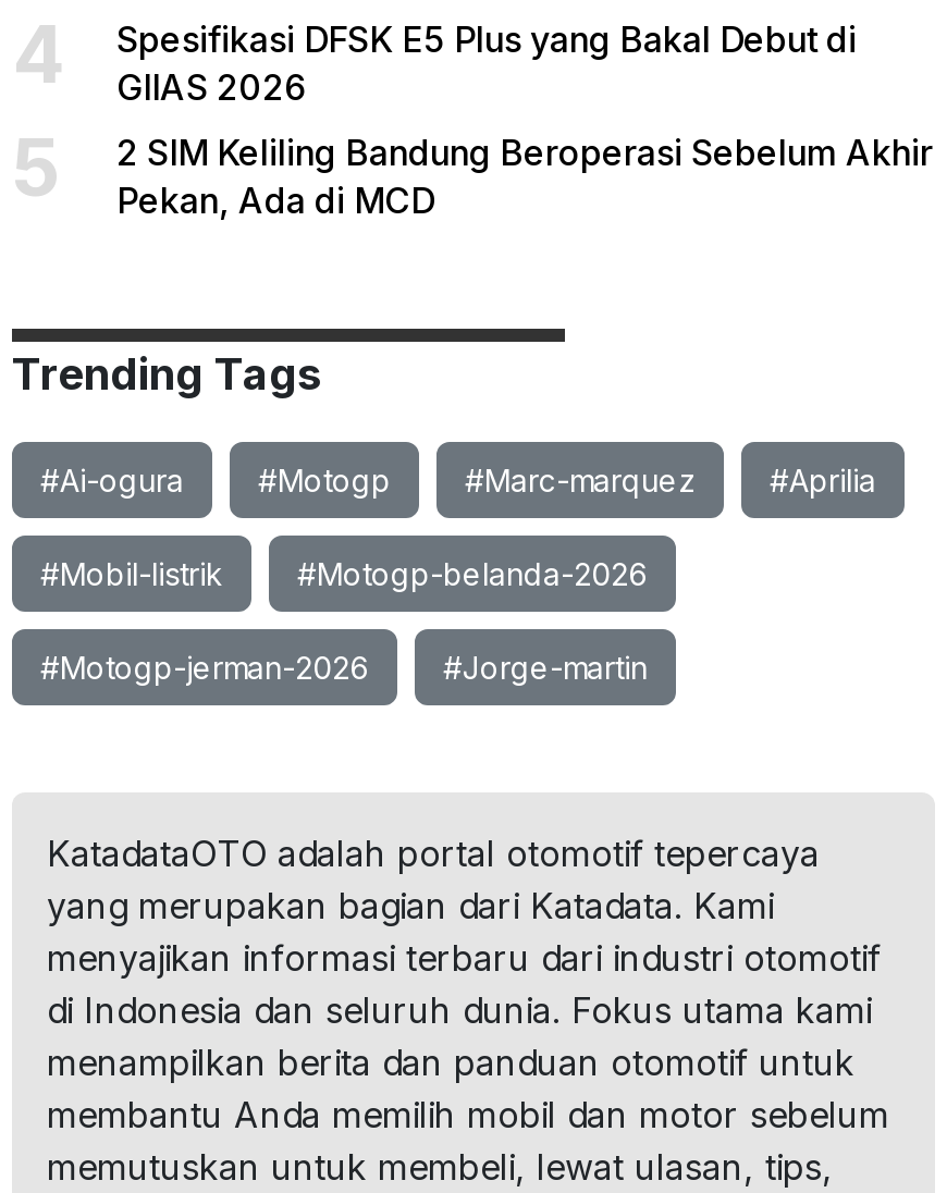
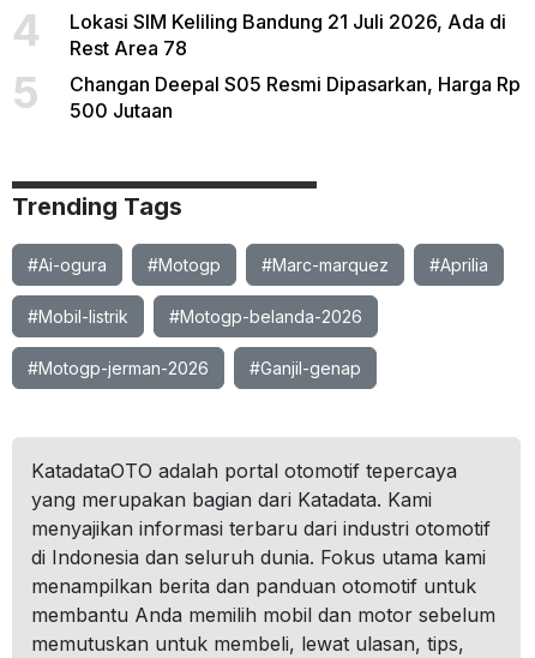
[116,17,857,109] Spesifikasi DFSK E5 Plus yang Bakal Debut di | GIIAS 2026 -> [70,10,506,60] Lokasi SIM Keliling Bandung 21 Juli 2026, Ada di | Rest Area 78
[116,131,933,222] 2 SIM Keliling Bandung Beroperasi Sebelum Akhir | Pekan, Ada di MCD -> [70,72,521,122] Changan Deepal S05 Resmi Dipasarkan, Harga Rp | 500 Jutaan
[443,649,648,686] #Jorge-martin -> [250,358,361,378] #Ganjil-genap

